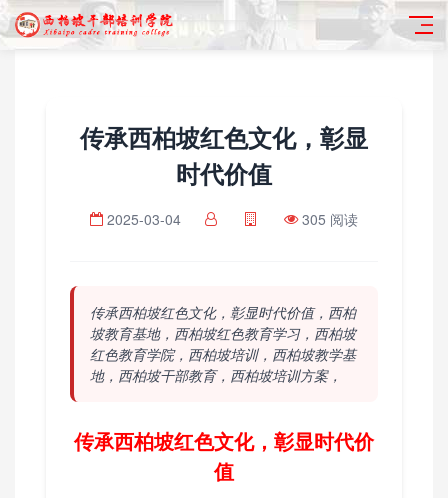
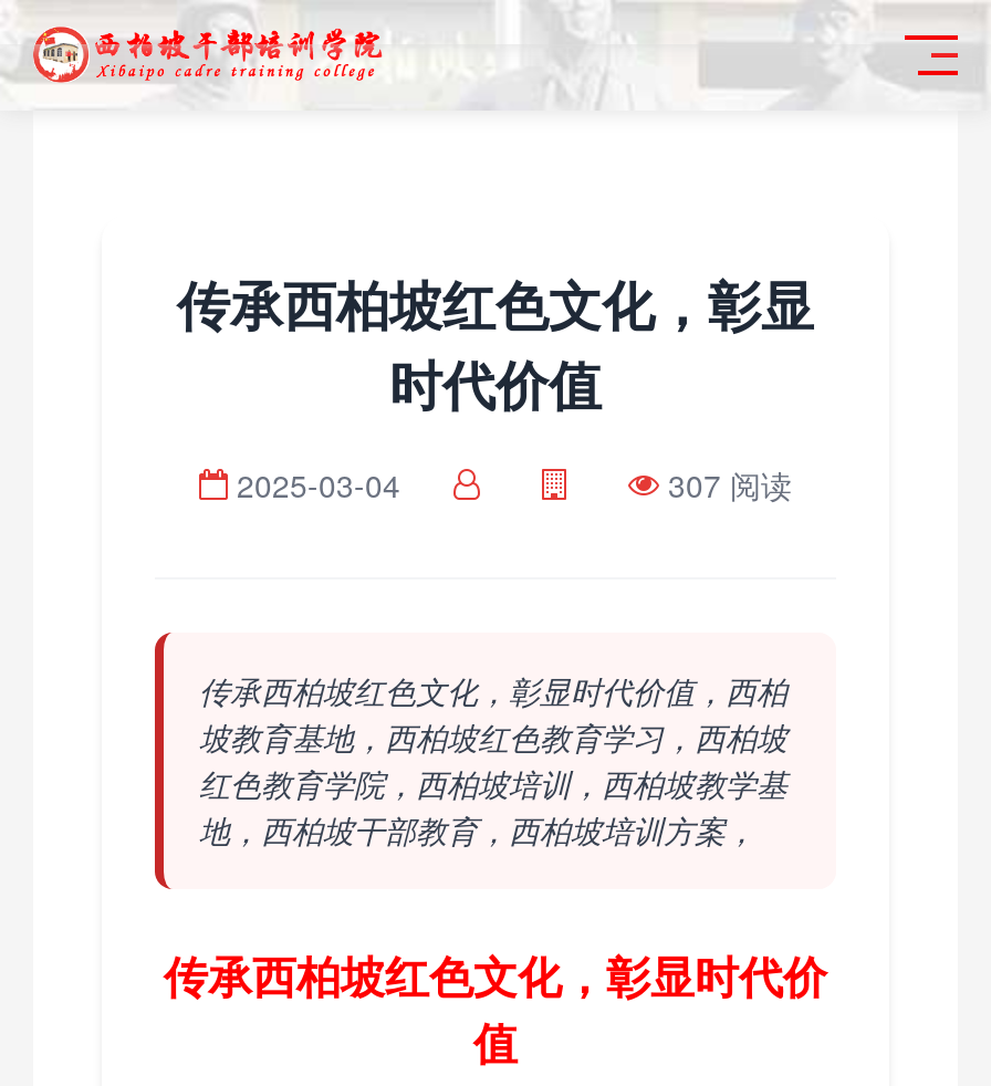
[302,209,358,229] 305 阅读 -> [668,462,792,507] 307 阅读

